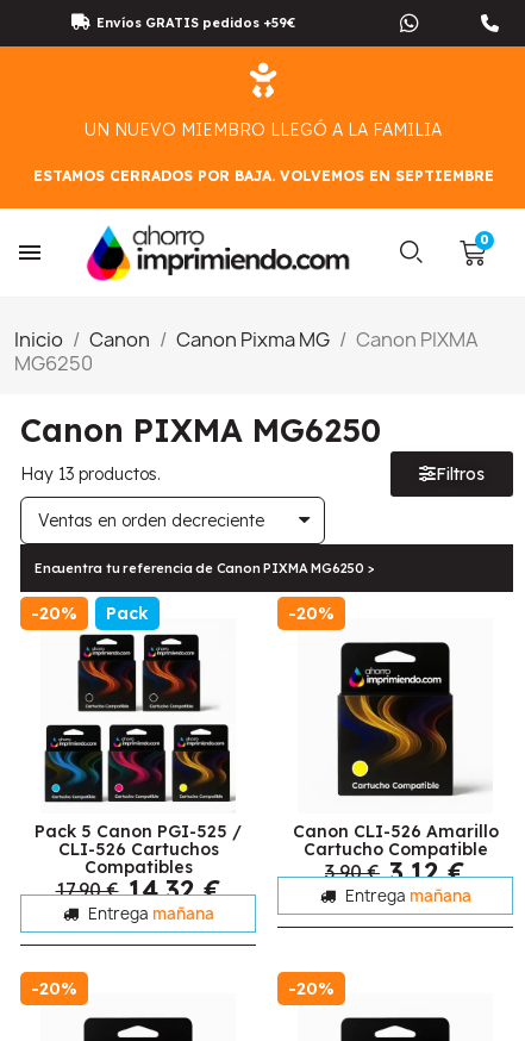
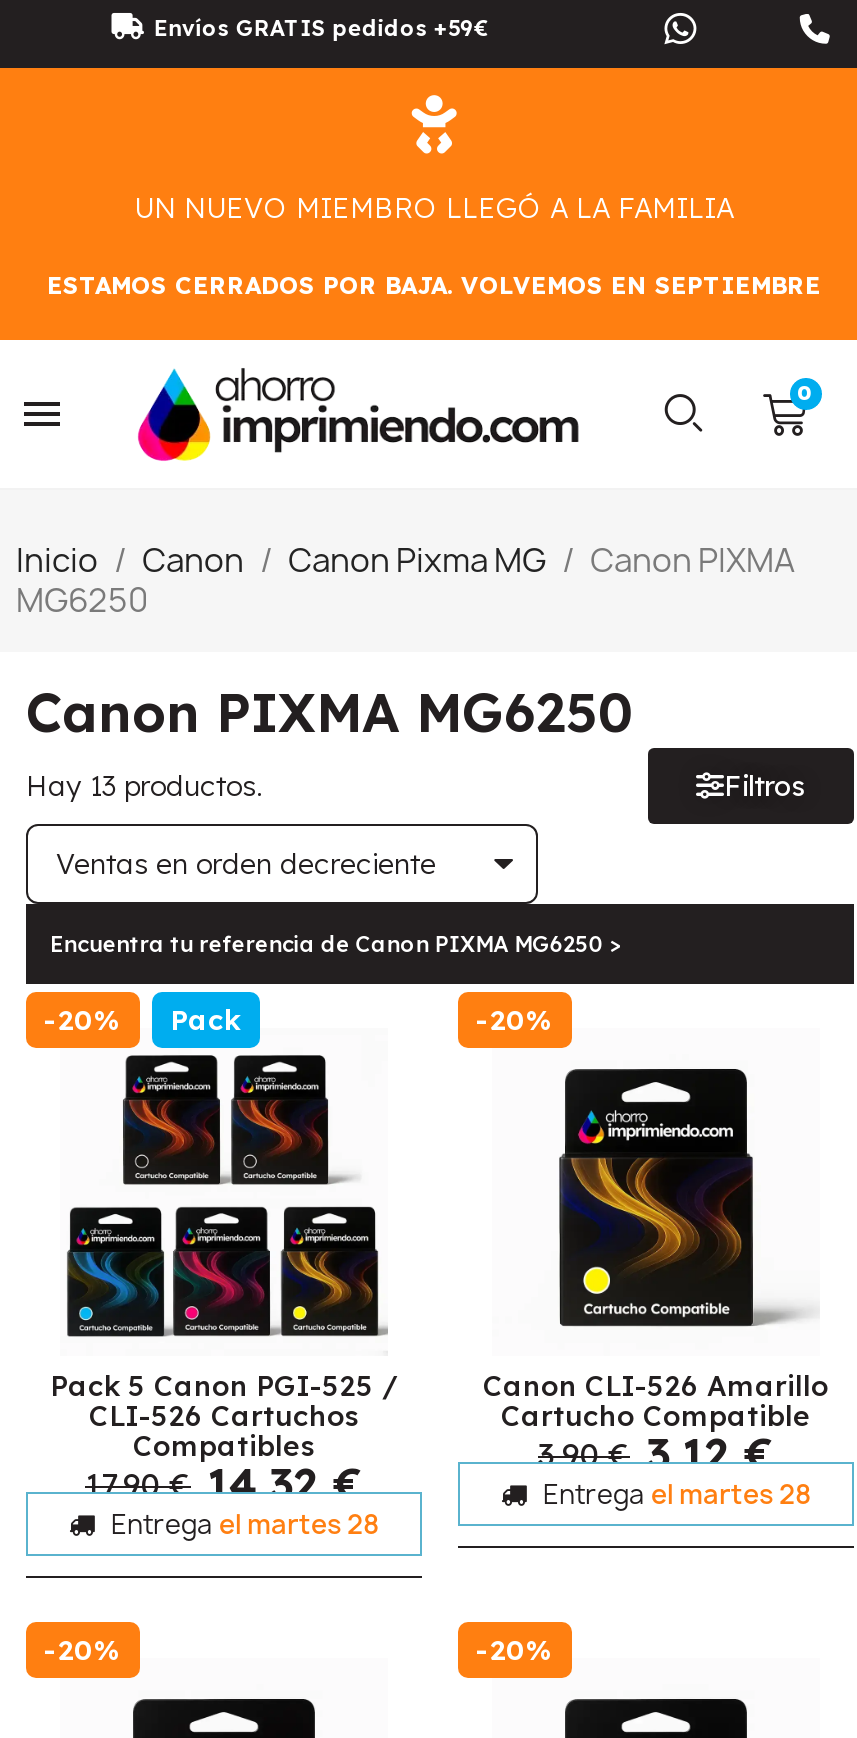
[341,885,471,906] Entrega mañana -> [537,1476,811,1512] Entrega el martes 28
[84,903,214,924] Entrega mañana -> [105,1506,379,1542] Entrega el martes 28

